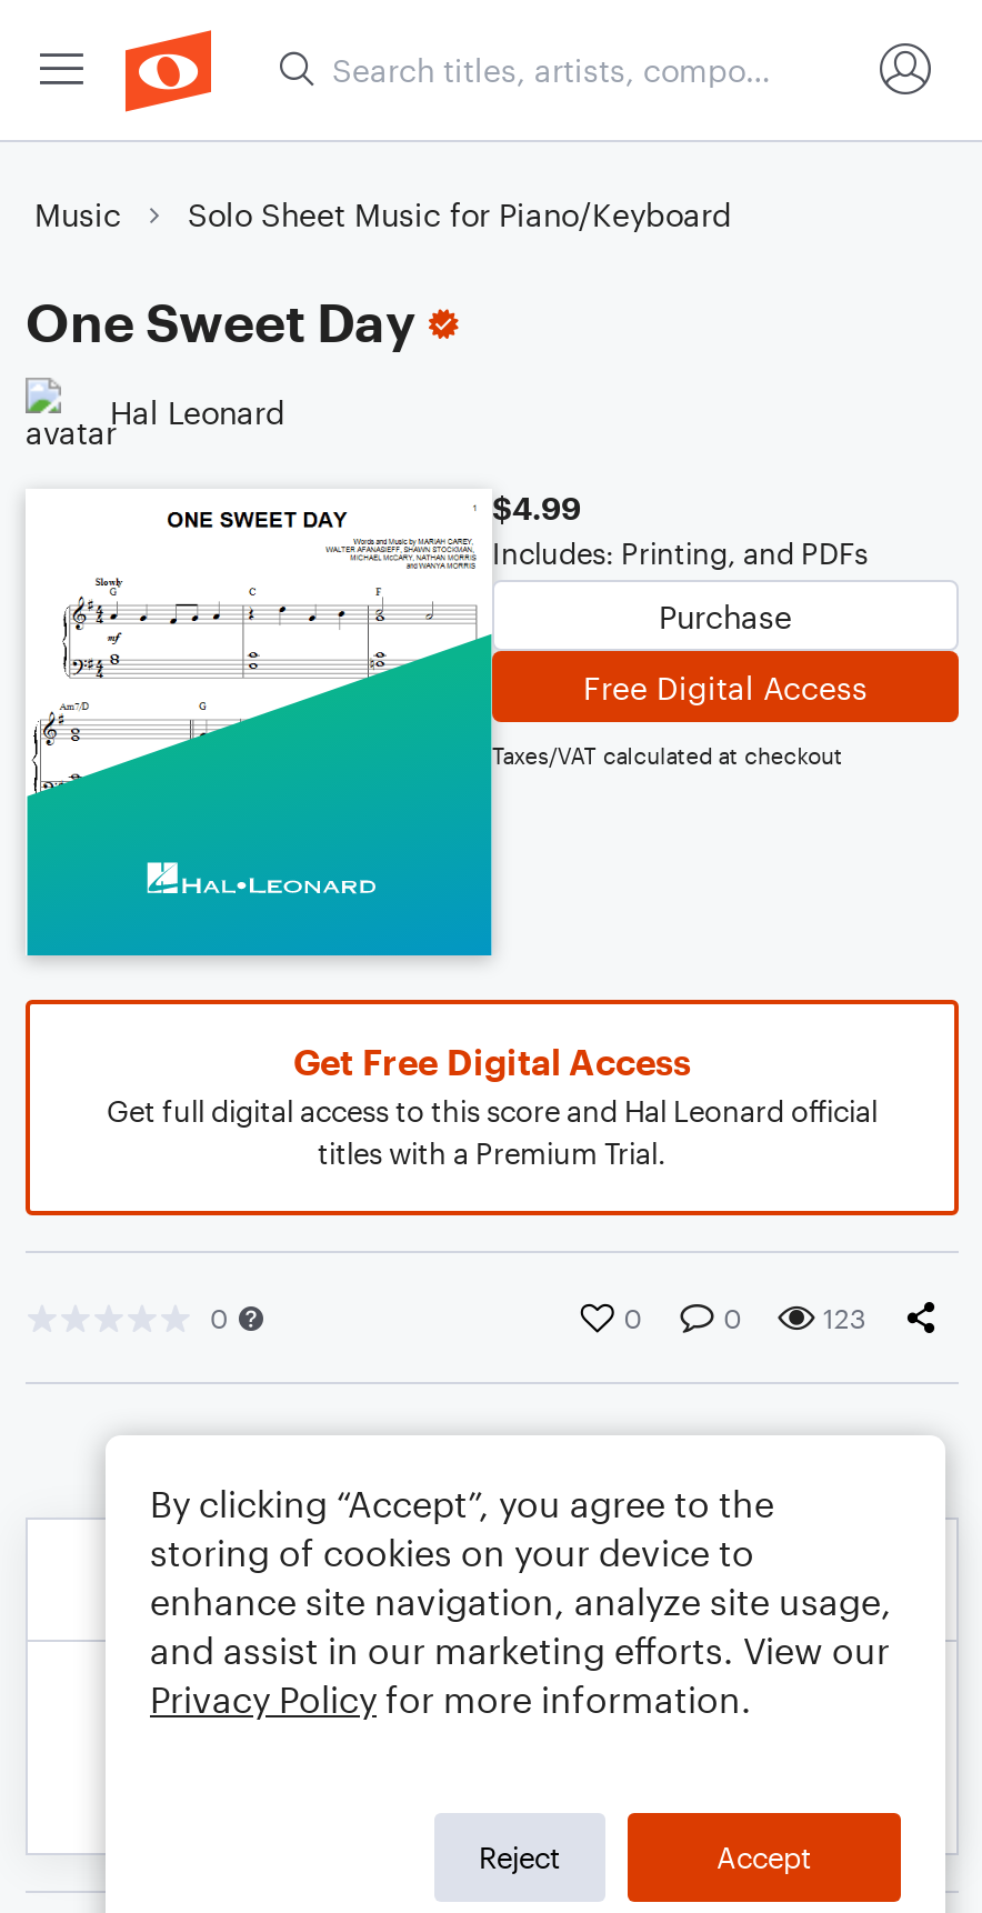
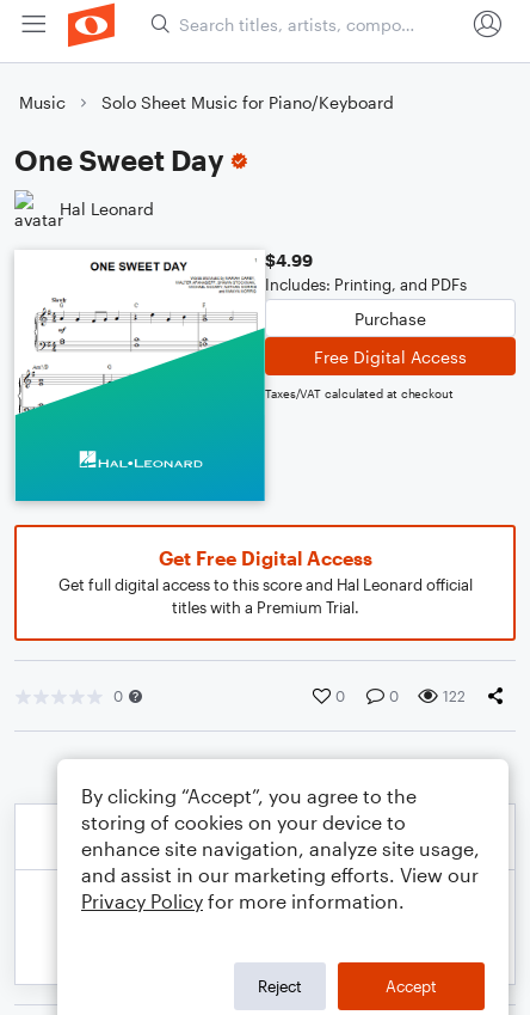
[823,1301,865,1332] 123 -> [443,687,466,704] 122

